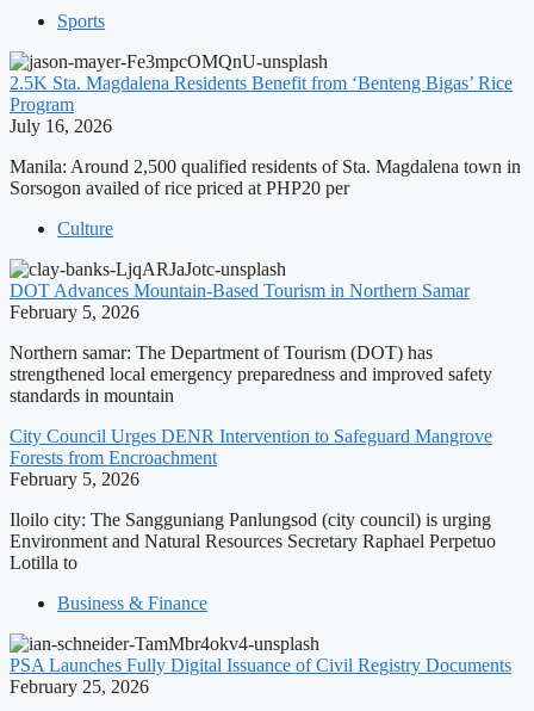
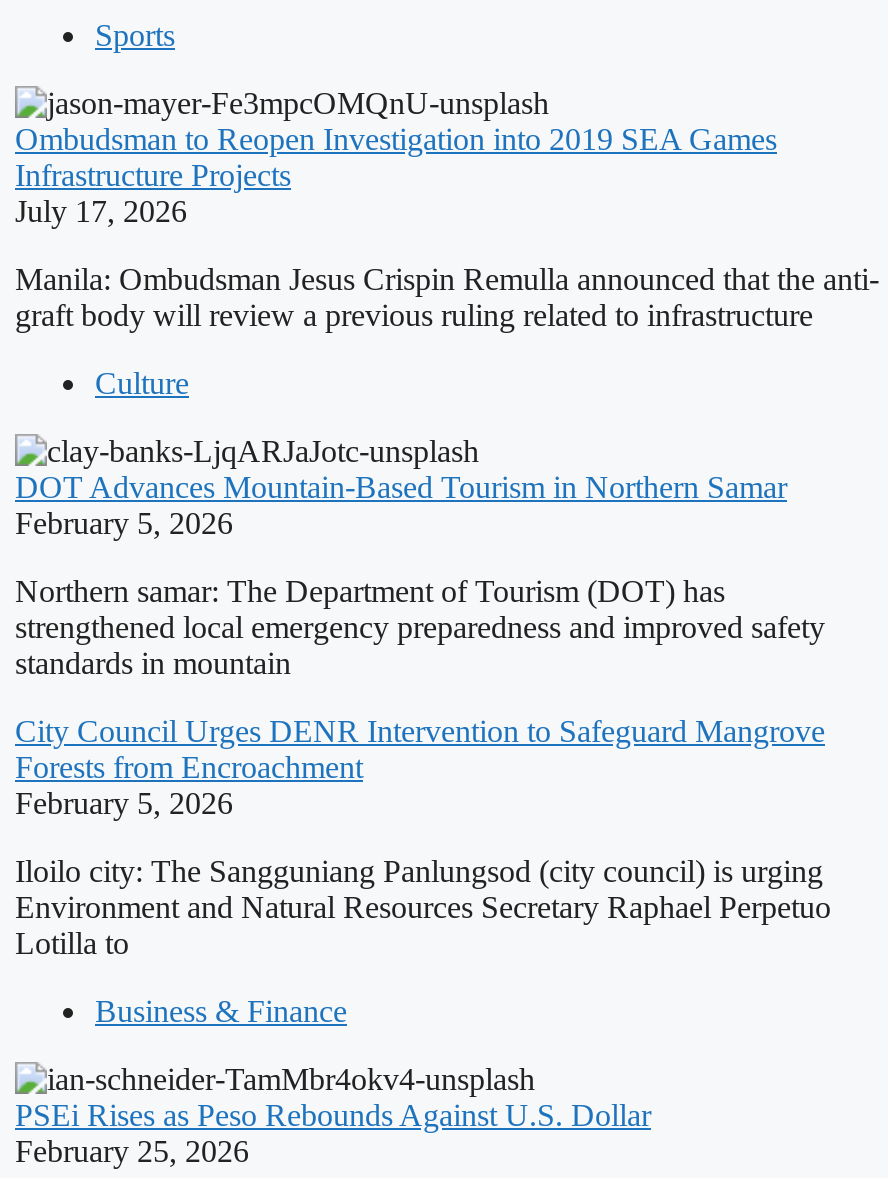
[10,73,513,136] 2.5K Sta. Magdalena Residents Benefit from ‘Benteng Bigas’ Rice | Program | July 16, 2026 -> [15,122,777,228] Ombudsman to Reopen Investigation into 2019 SEA Games | Infrastructure Projects | July 17, 2026
[10,156,521,198] Manila: Around 2,500 qualified residents of Sta. Magdalena town in | Sorsogon availed of rice priced at PHP20 per -> [15,262,879,332] Manila: Ombudsman Jesus Crispin Remulla announced that the anti- | graft body will review a previous ruling related to infrastructure
[10,655,511,675] PSA Launches Fully Digital Issuance of Civil Registry Documents -> [15,1098,651,1132] PSEi Rises as Peso Rebounds Against U.S. Dollar

